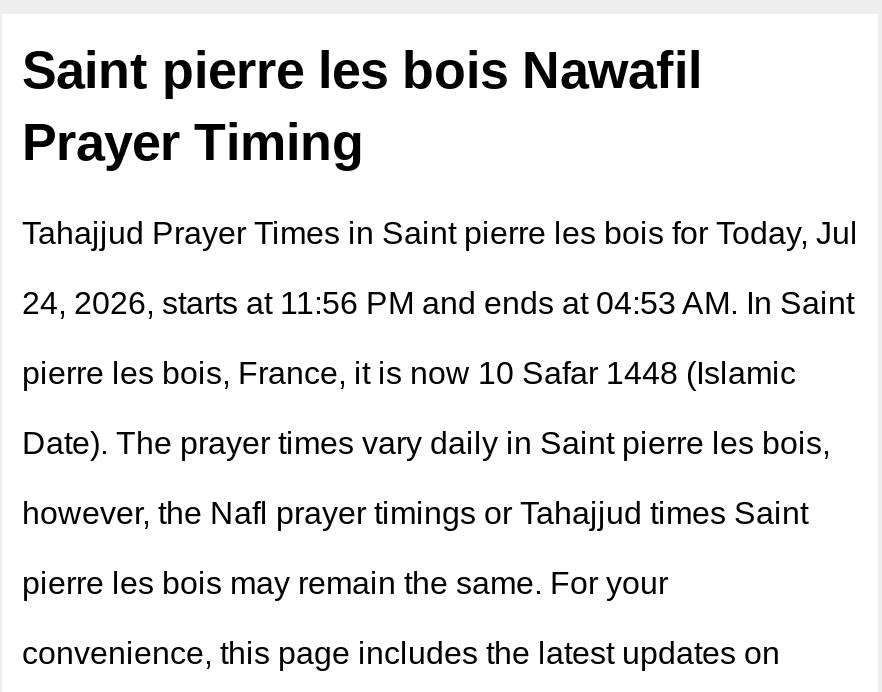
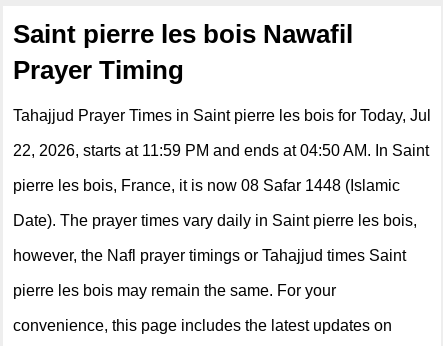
[22,285,854,319] 24, 2026, starts at 11:56 PM and ends at 04:53 AM. In Saint -> [13,142,429,159] 22, 2026, starts at 11:59 PM and ends at 04:50 AM. In Saint
[22,355,796,389] pierre les bois, France, it is now 10 Safar 1448 (Islamic -> [13,177,400,194] pierre les bois, France, it is now 08 Safar 1448 (Islamic

